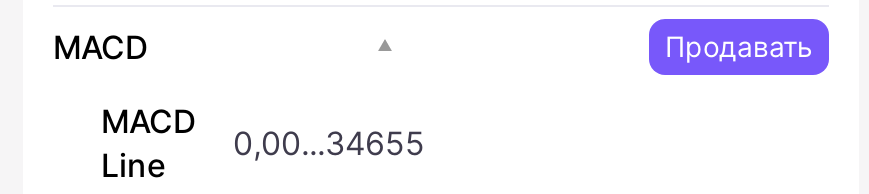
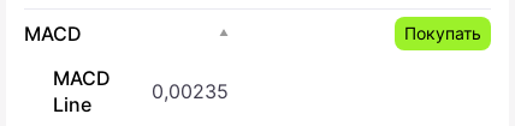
[665,28,813,62] Продавать -> [404,22,481,43] Покупать
[233,122,425,162] 0,00...34655 -> [152,79,229,103] 0,00235

